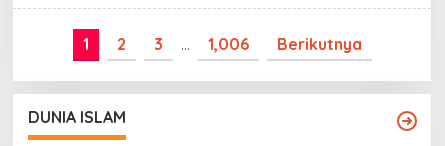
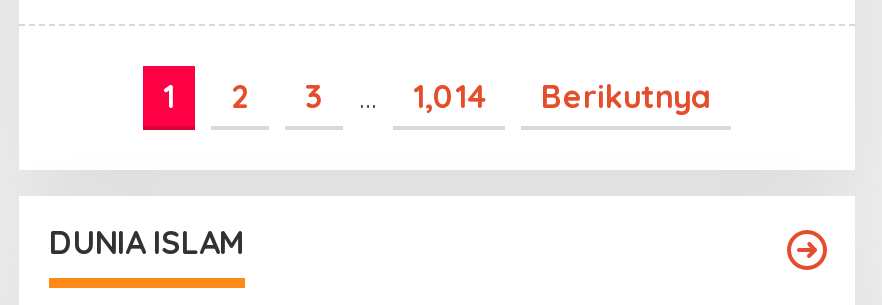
[207,34,248,54] 1,006 -> [413,76,485,116] 1,014

